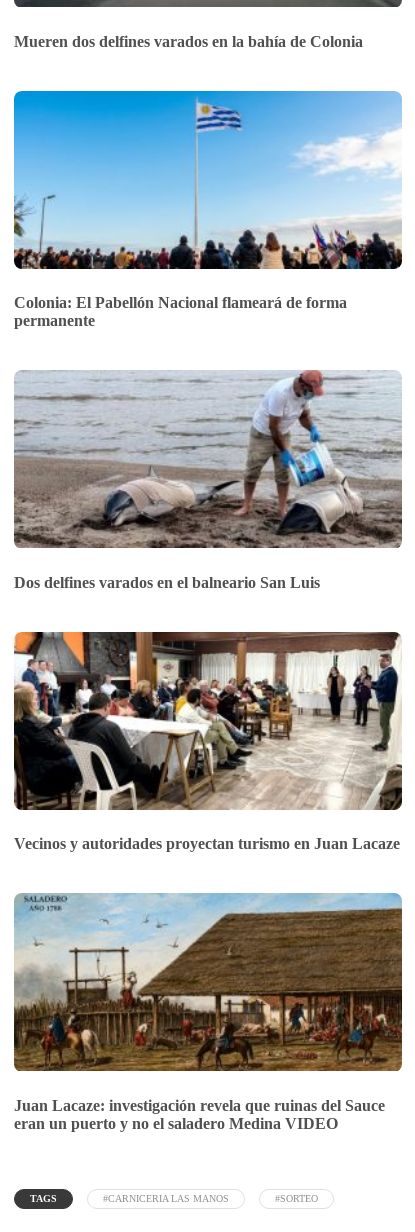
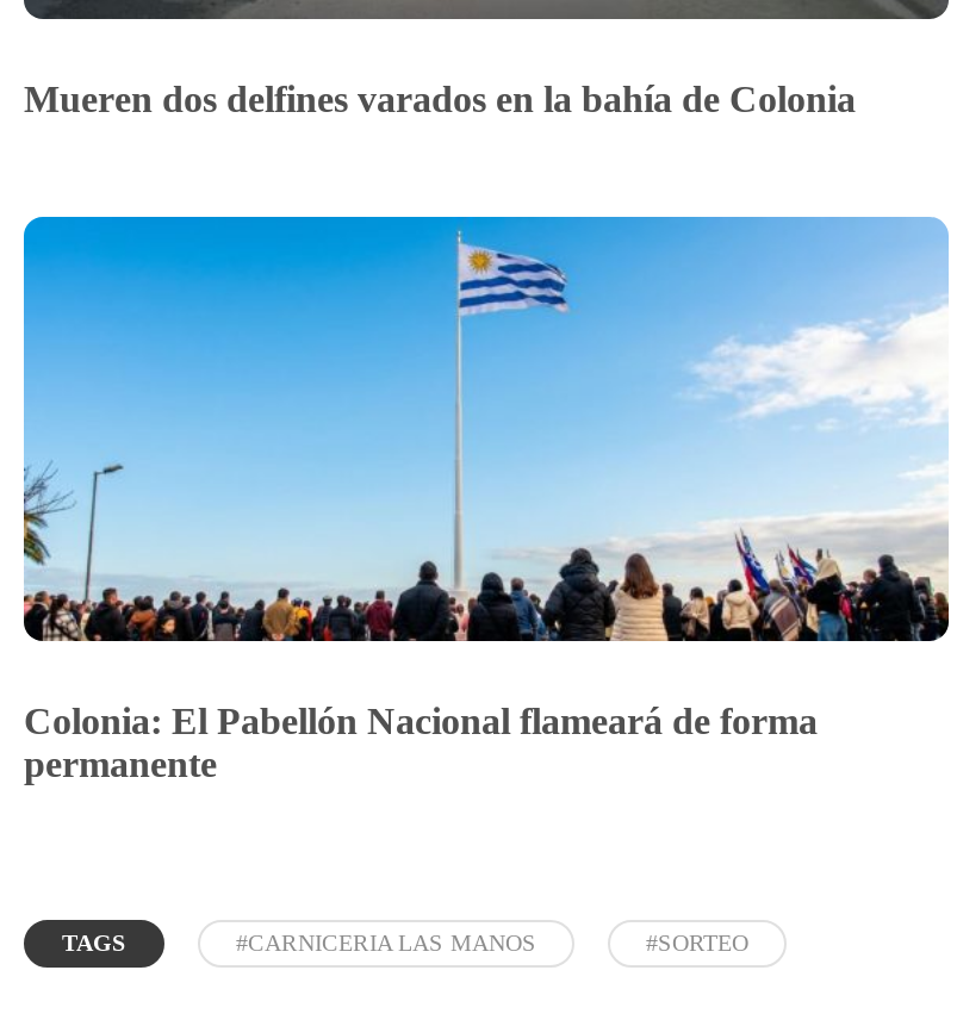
[14,369,402,591] [image] | Dos delfines varados en el balneario San Luis -> none
[13,631,402,852] [image] | Vecinos y autoridades proyectan turismo en Juan Lacaze -> none
[13,893,403,1132] [image] | Juan Lacaze: investigación revela que ruinas del Sauce | eran un puerto y no el saladero Medina VIDEO -> none

